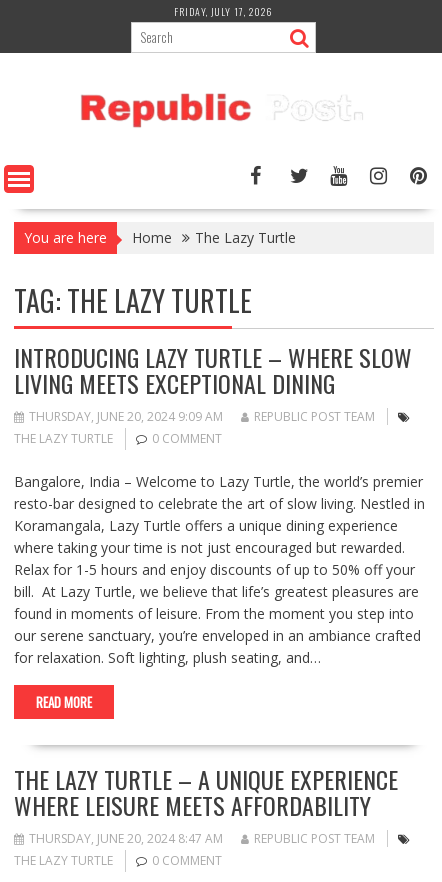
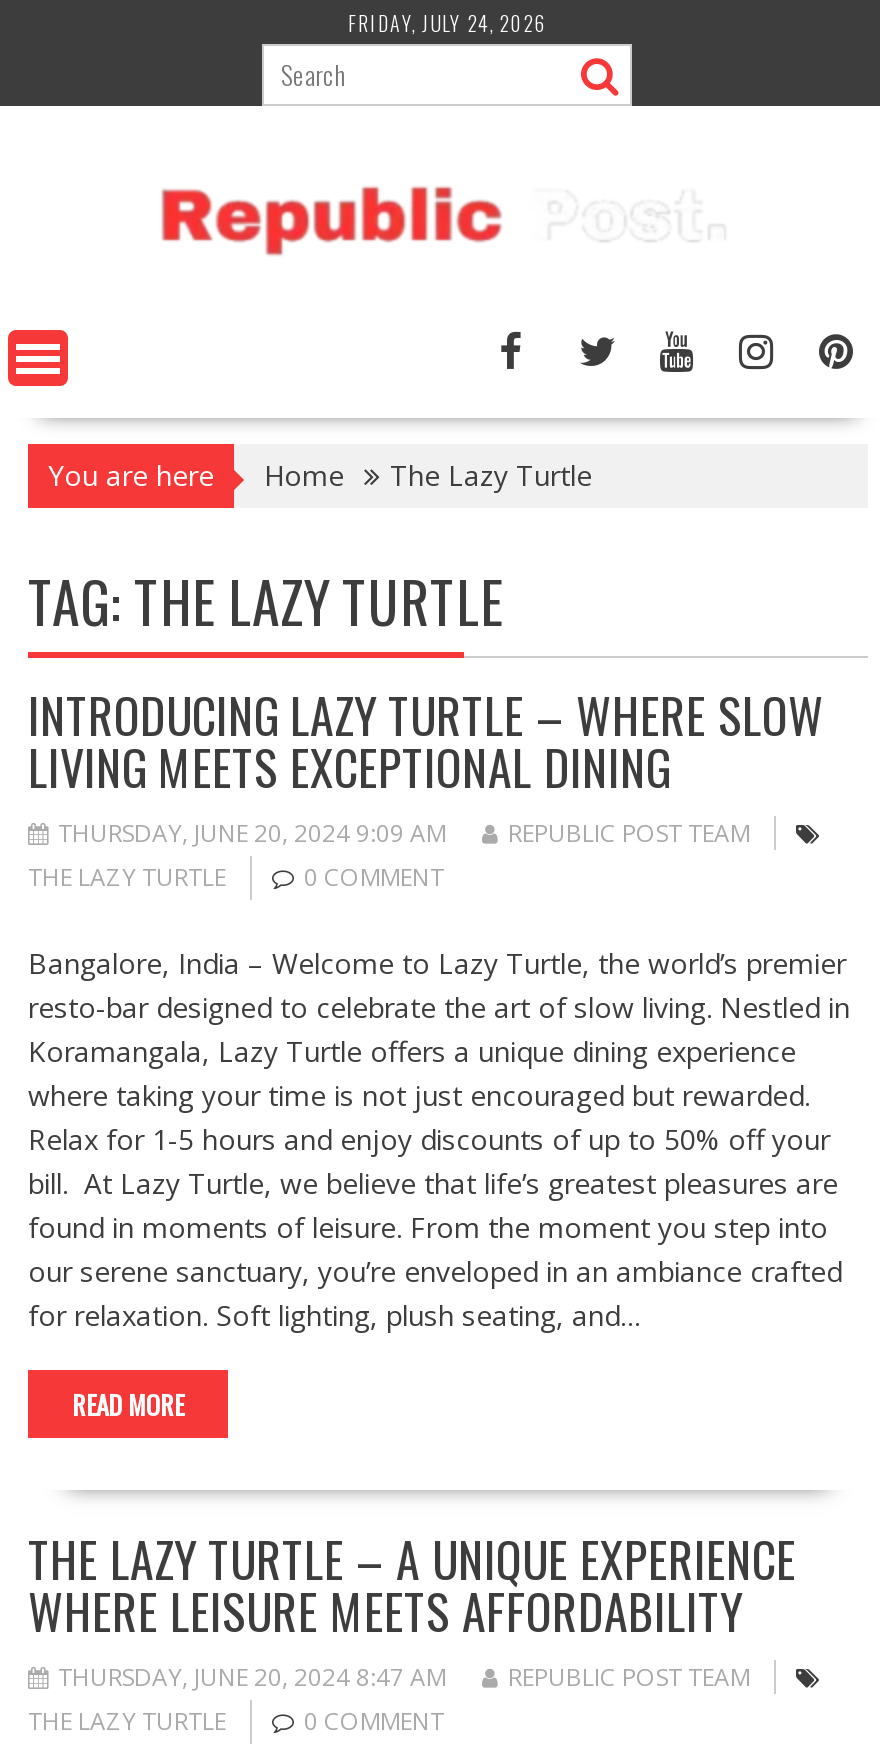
[174,4,273,19] FRIDAY, JULY 17, 2026 -> [348,8,548,38] FRIDAY, JULY 24, 2026

